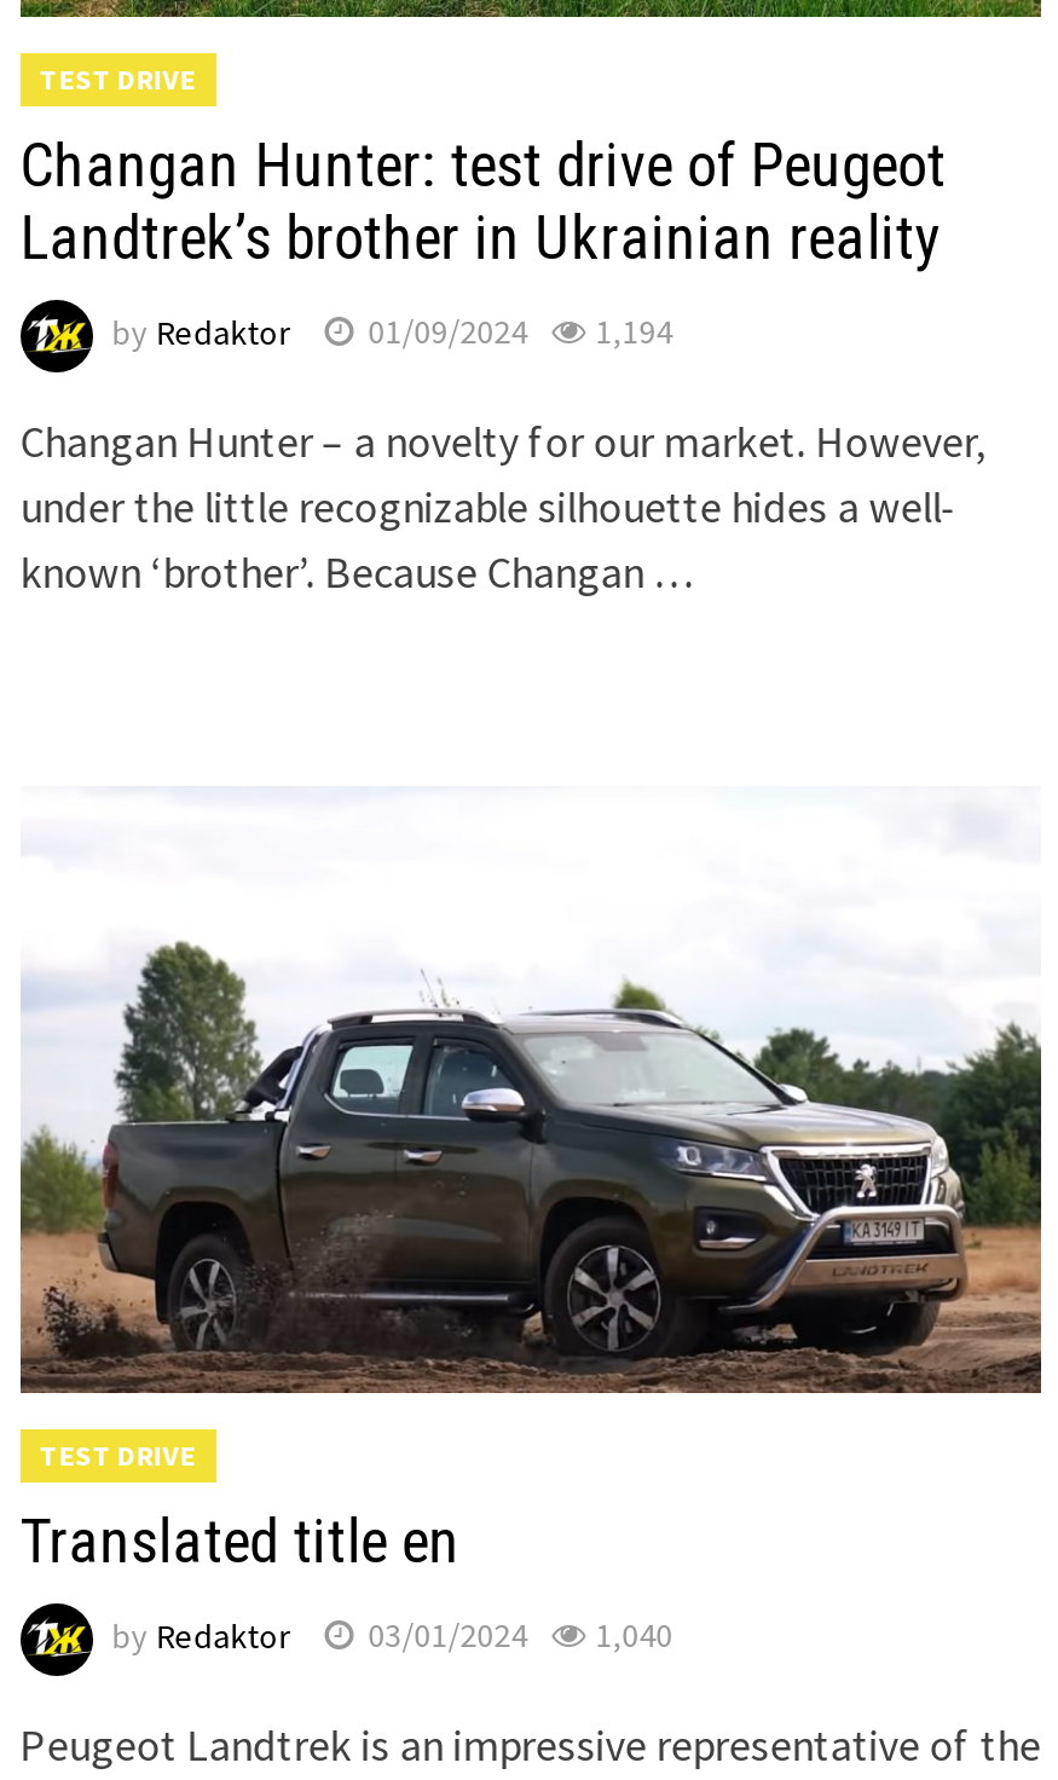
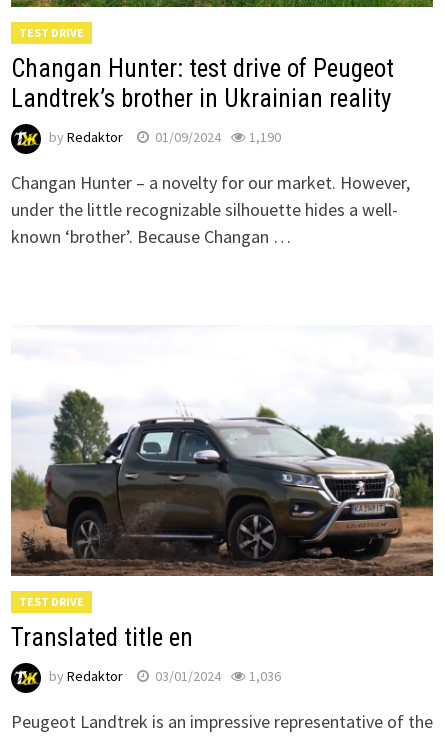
[112,309,673,353] by Redaktor 01/09/2024 1,194 -> [49,128,281,146] by Redaktor 01/09/2024 1,190
[112,1614,673,1658] by Redaktor 03/01/2024 1,040 -> [49,667,281,685] by Redaktor 03/01/2024 1,036

